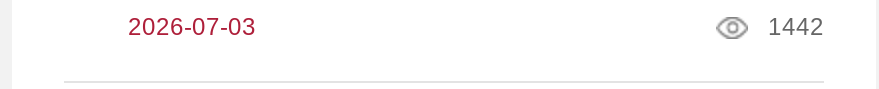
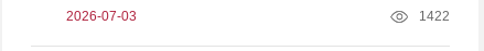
[768,12,824,40] 1442 -> [419,8,450,23] 1422

